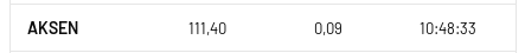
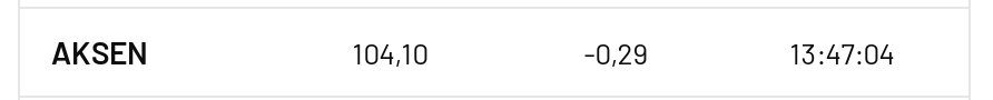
[189,18,227,37] 111,40 -> [352,34,428,70] 104,10
[314,18,342,37] 0,09 -> [584,34,648,70] -0,29
[420,18,477,37] 10:48:33 -> [790,34,895,70] 13:47:04

